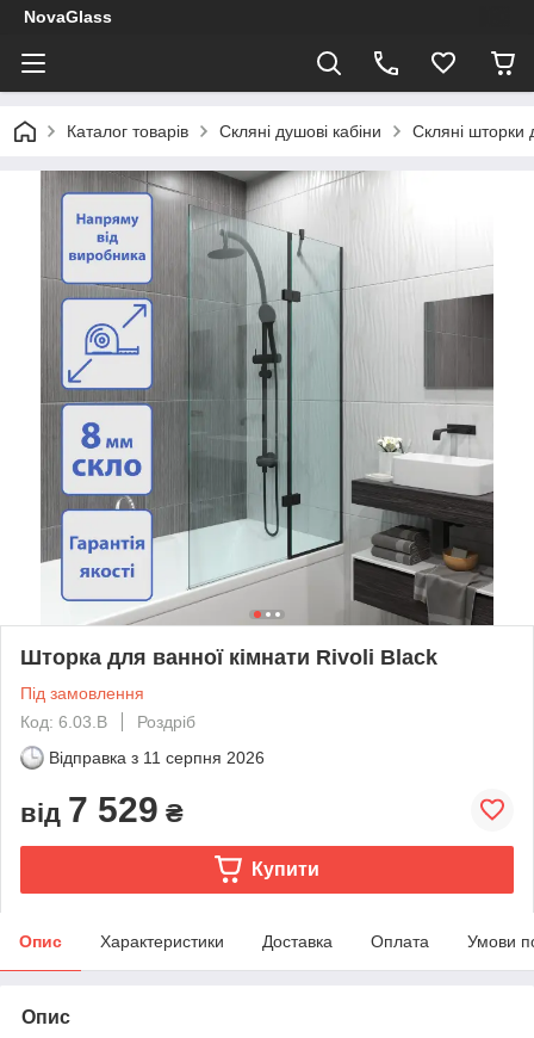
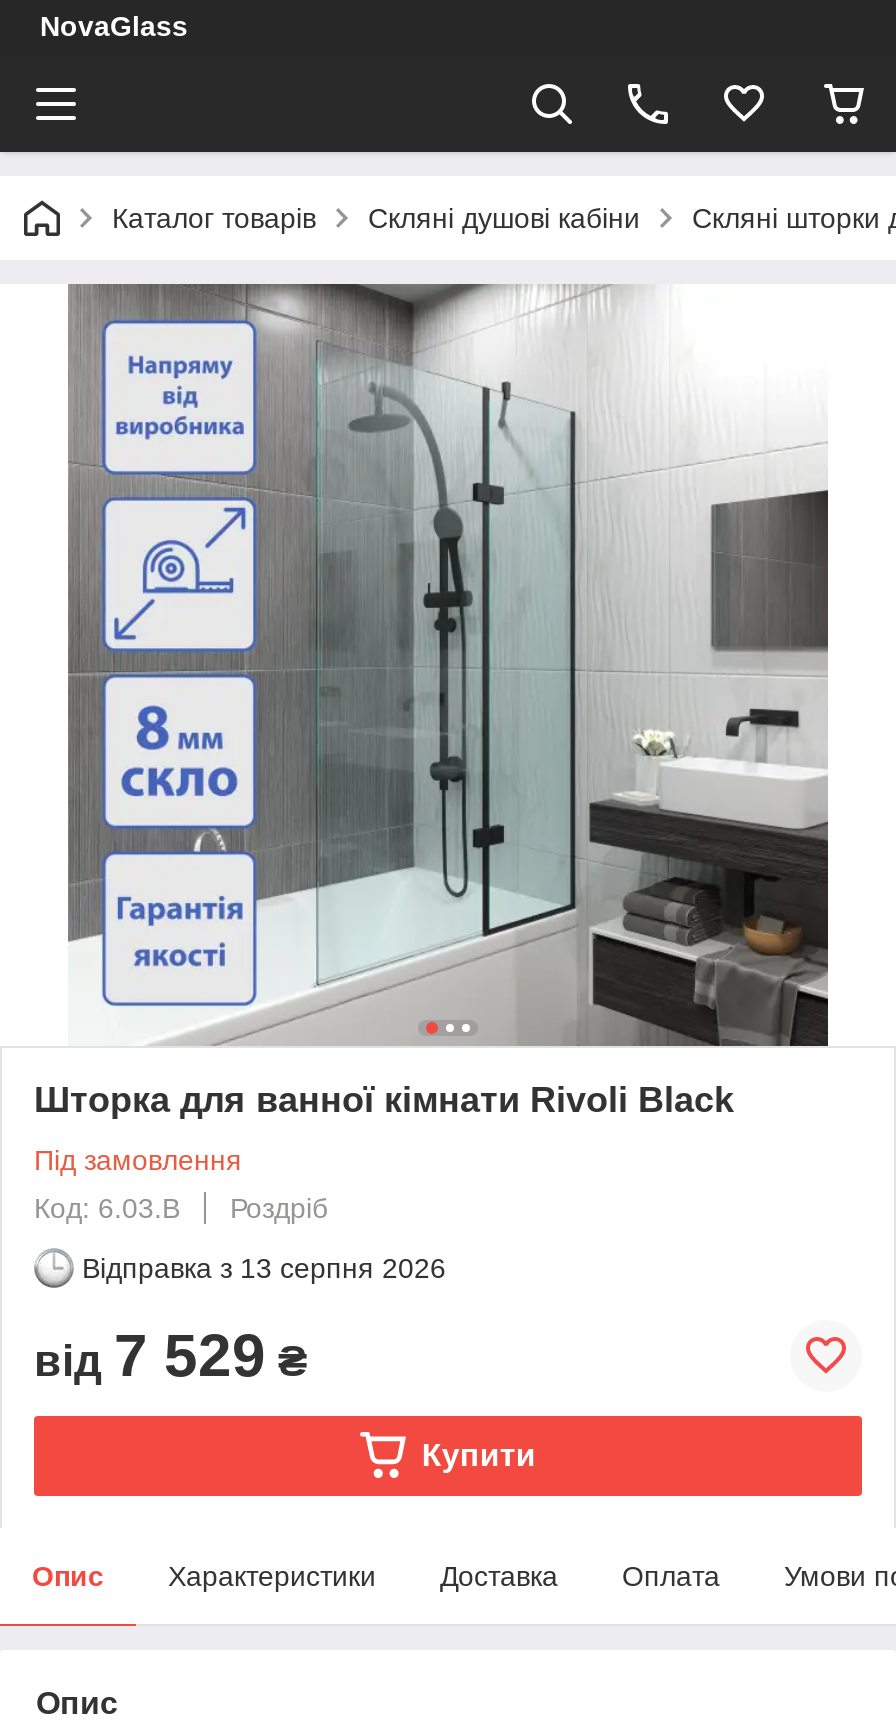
[49,748,265,767] Відправка з 11 серпня 2026 -> [82,1252,446,1284] Відправка з 13 серпня 2026

